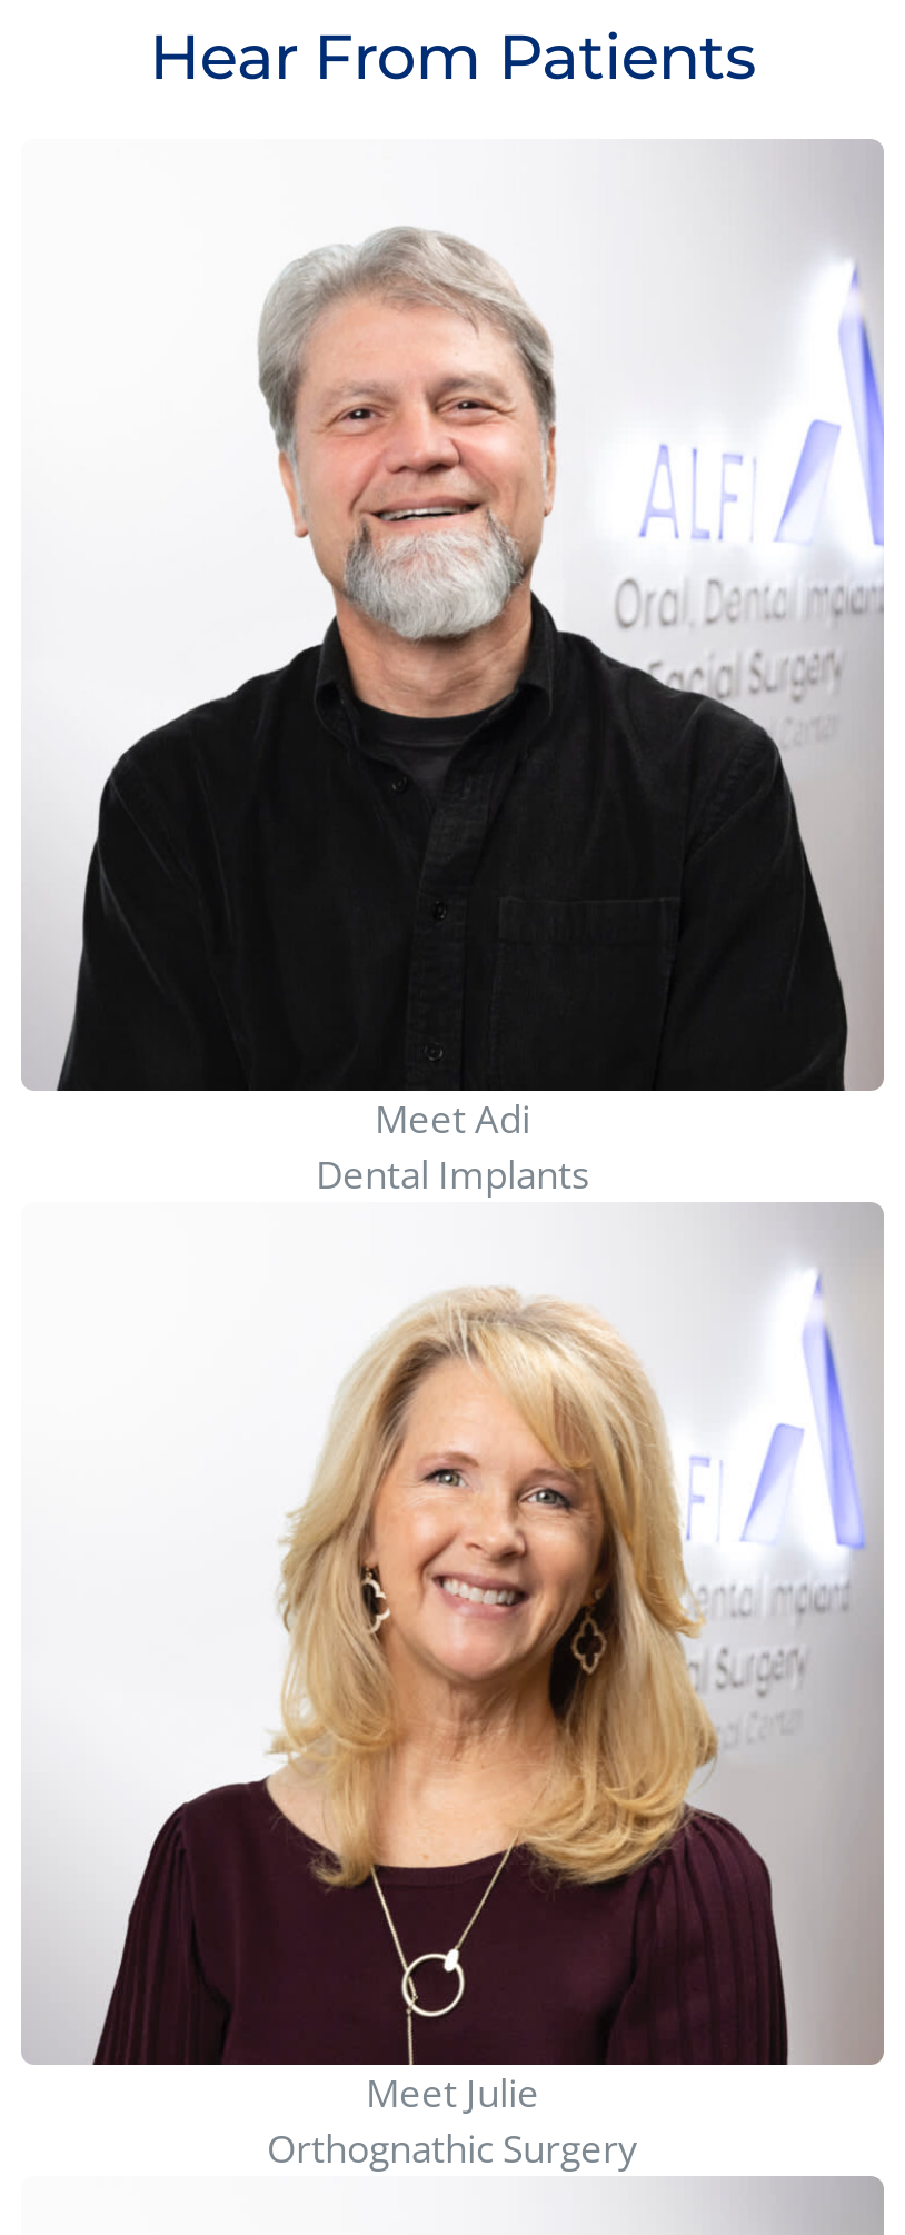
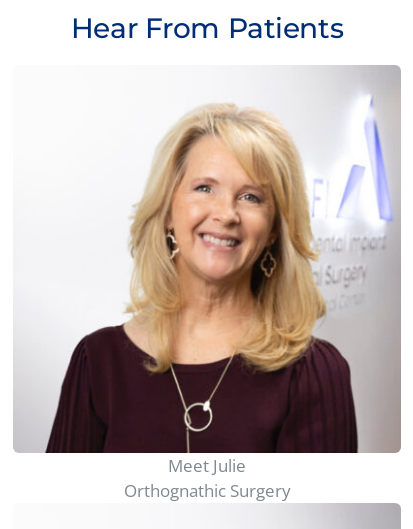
[21,208,886,1201] [image] | Meet Adi | Dental Implants -> none

